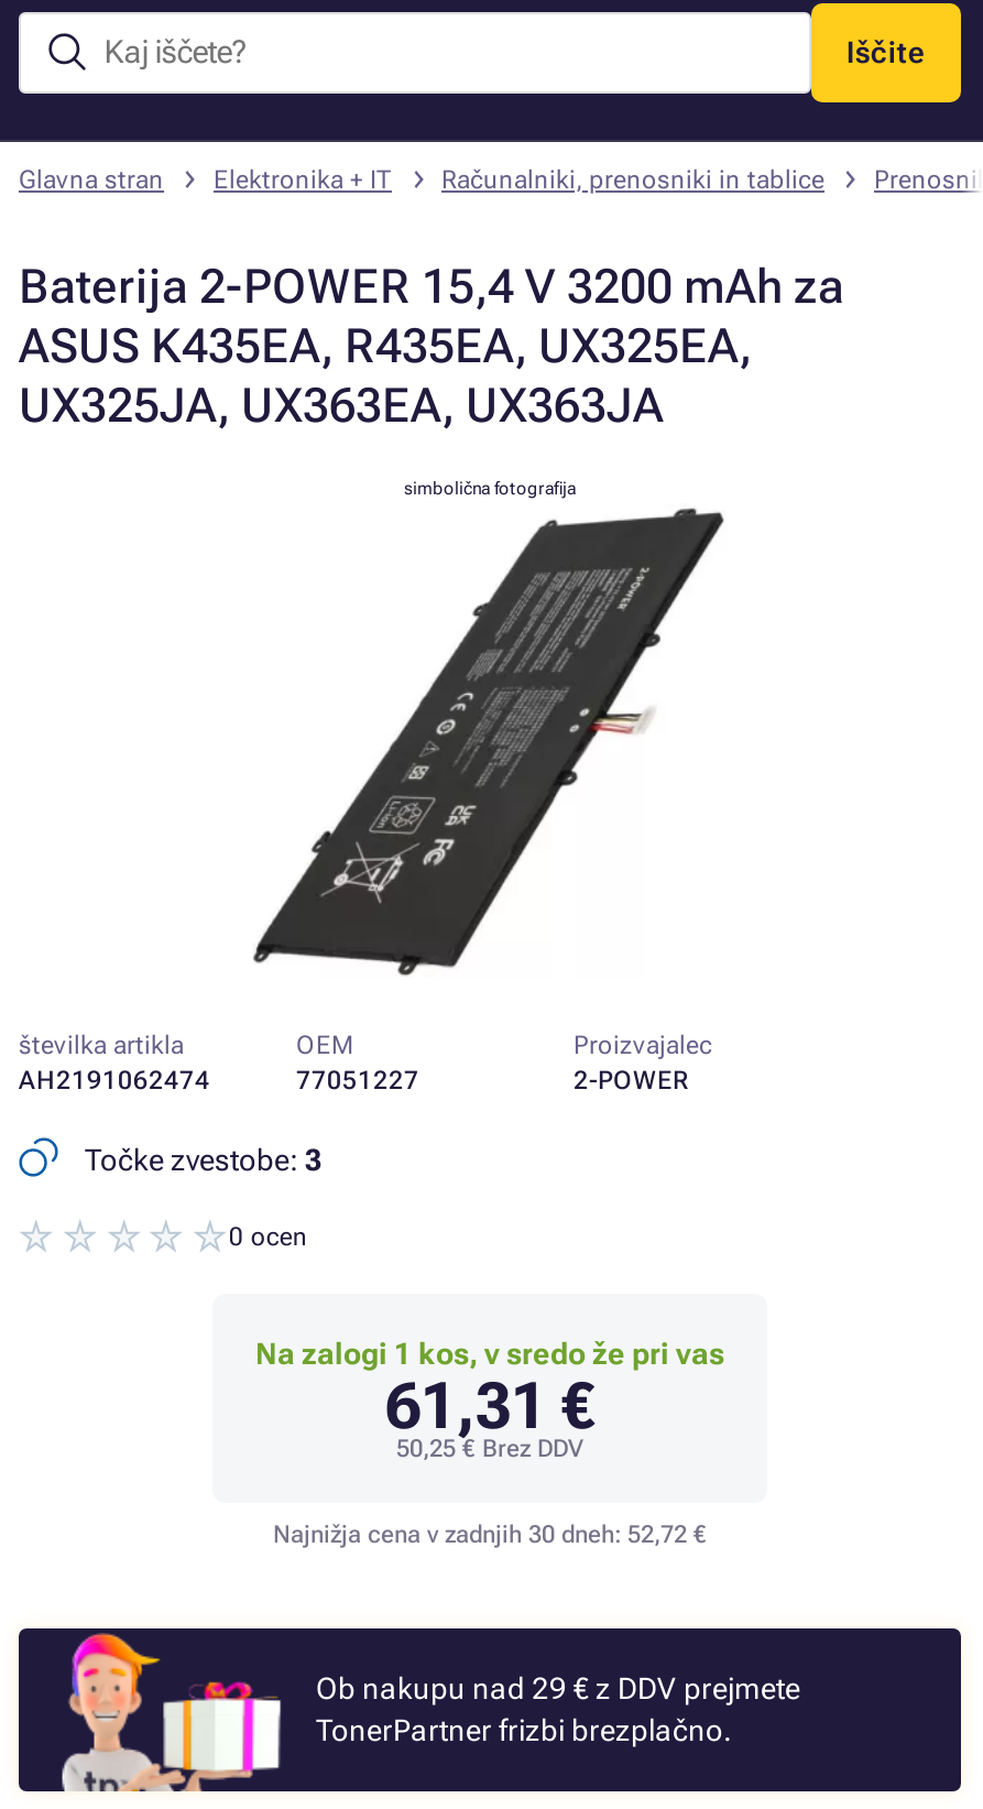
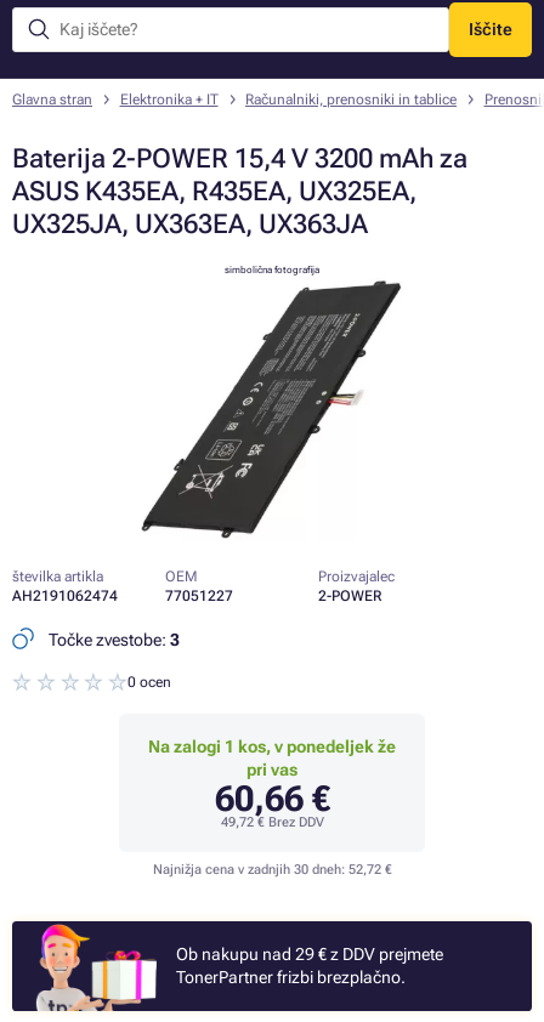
[255,1336,724,1464] Na zalogi 1 kos, v sredo že pri vas | 61,31 € | 50,25 €Brez DDV -> [148,737,396,830] Na zalogi 1 kos, v ponedeljek že | pri vas | 60,66 € | 49,72 €Brez DDV

